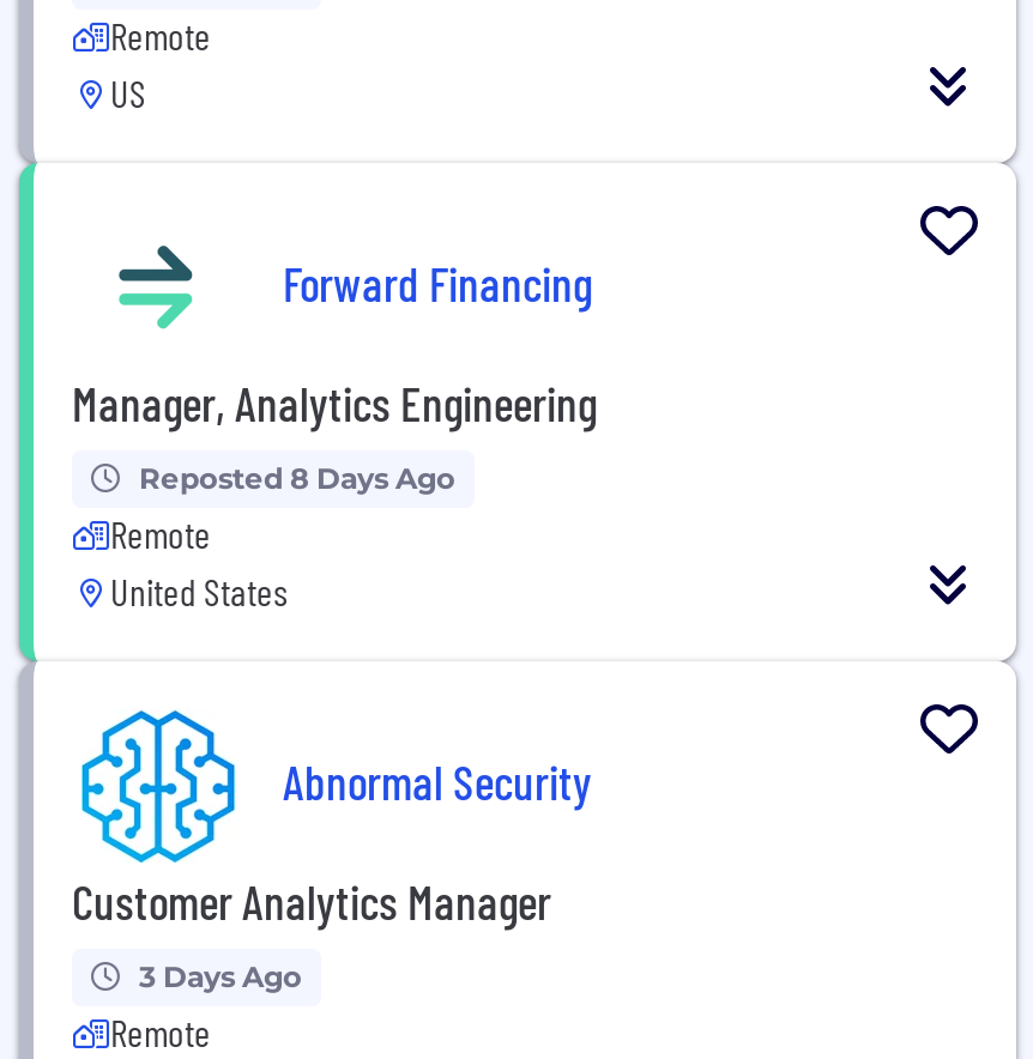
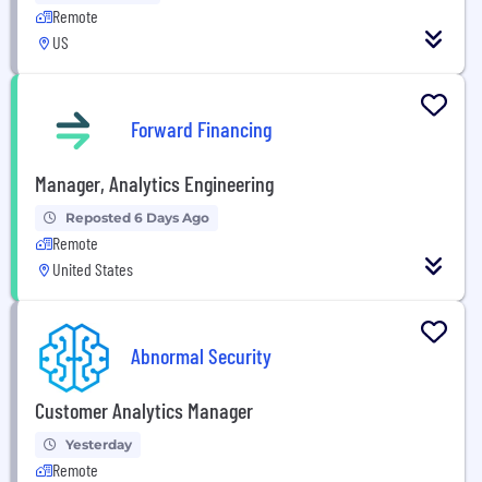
[139,459,455,495] Reposted 8 Days Ago -> [65,209,209,225] Reposted 6 Days Ago
[139,958,302,994] 3 Days Ago -> [65,436,132,452] Yesterday

